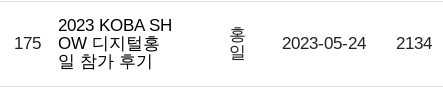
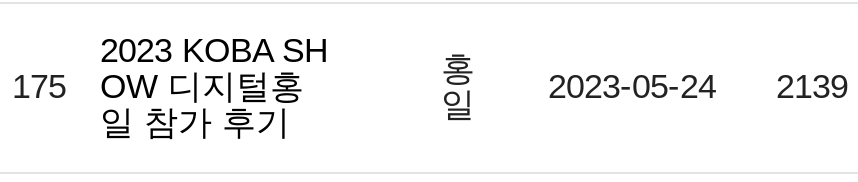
[228,25,432,62] 홍 일 2023-05-24 2134 -> [441,51,848,125] 홍 일 2023-05-24 2139

